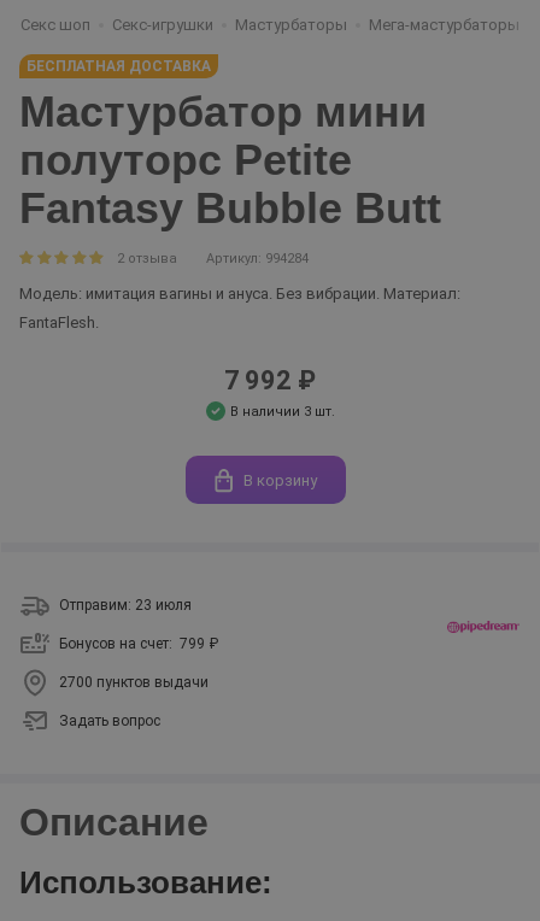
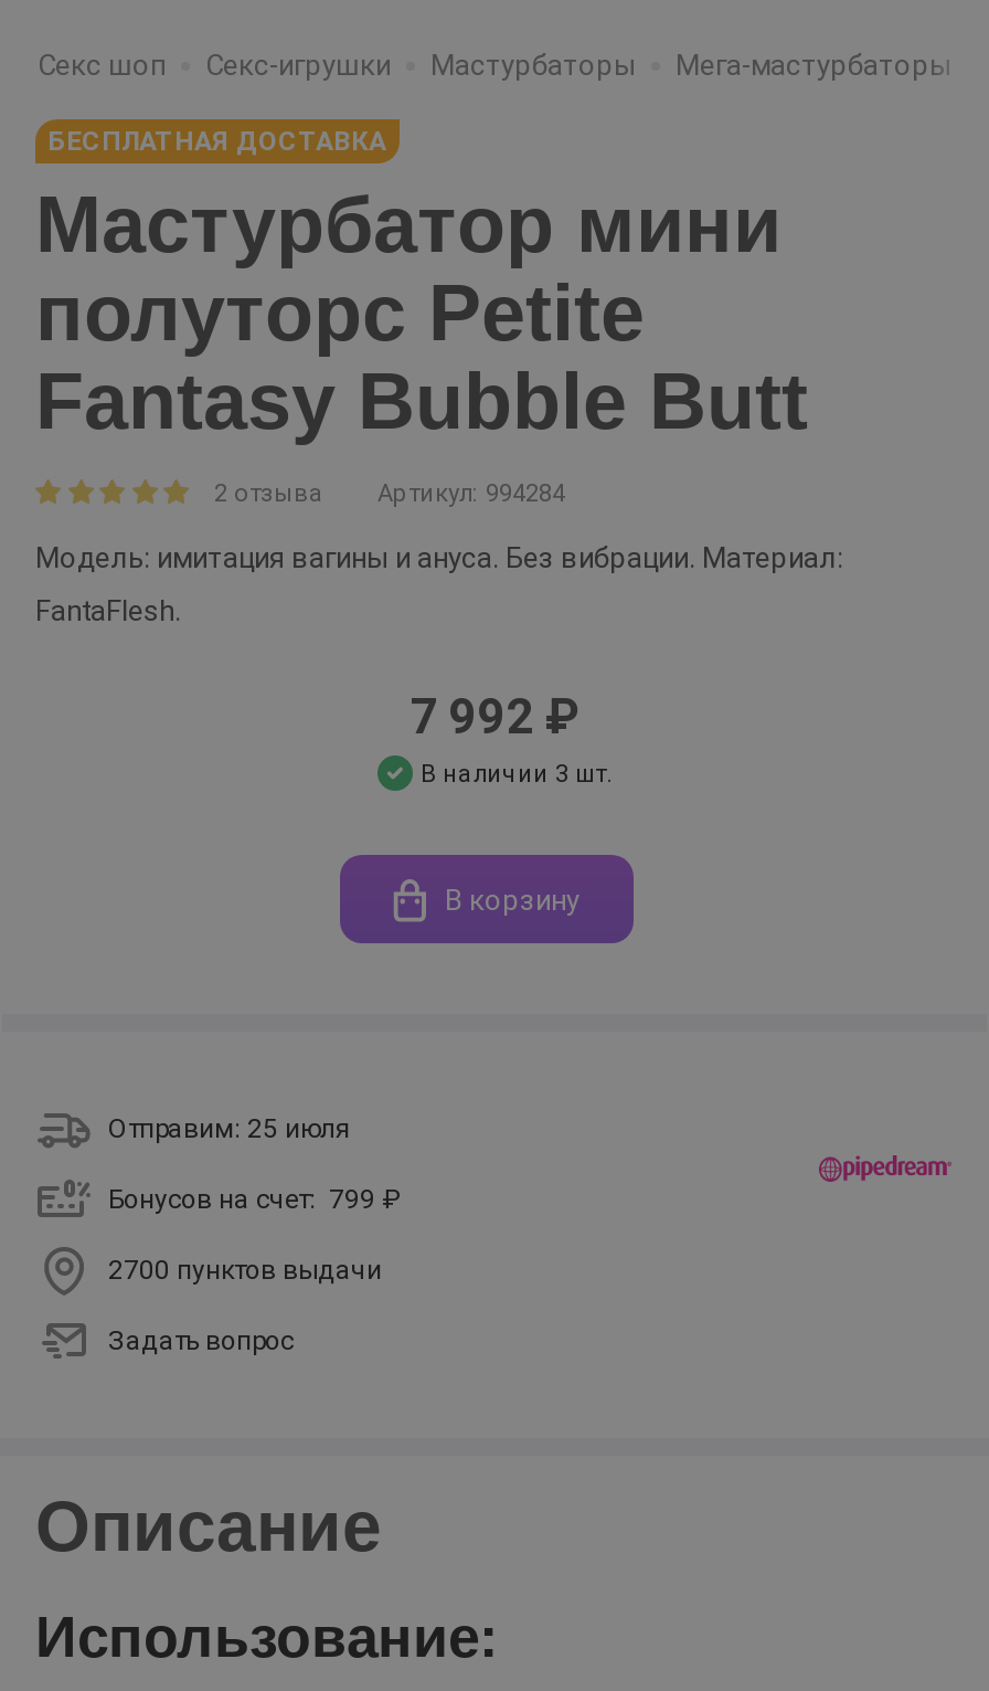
[59,597,192,614] Отправим: 23 июля -> [108,1113,351,1144] Отправим: 25 июля

